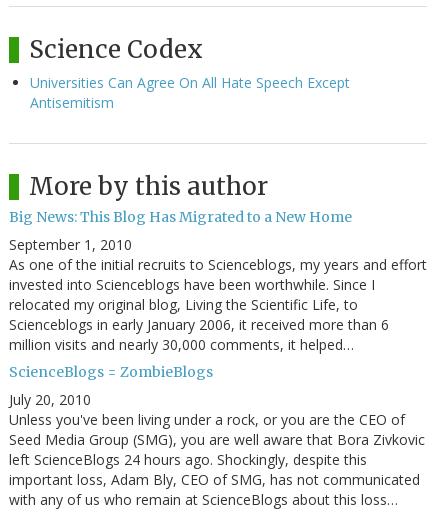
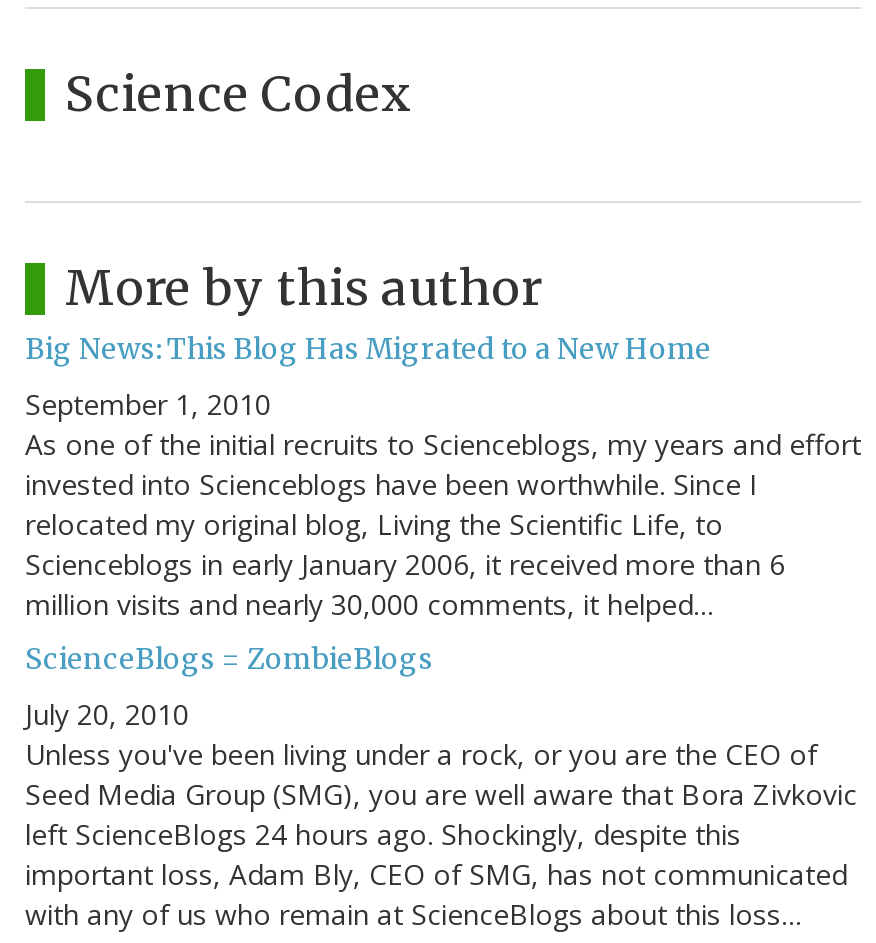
[30,73,350,112] Universities Can Agree On All Hate Speech Except | Antisemitism -> none

